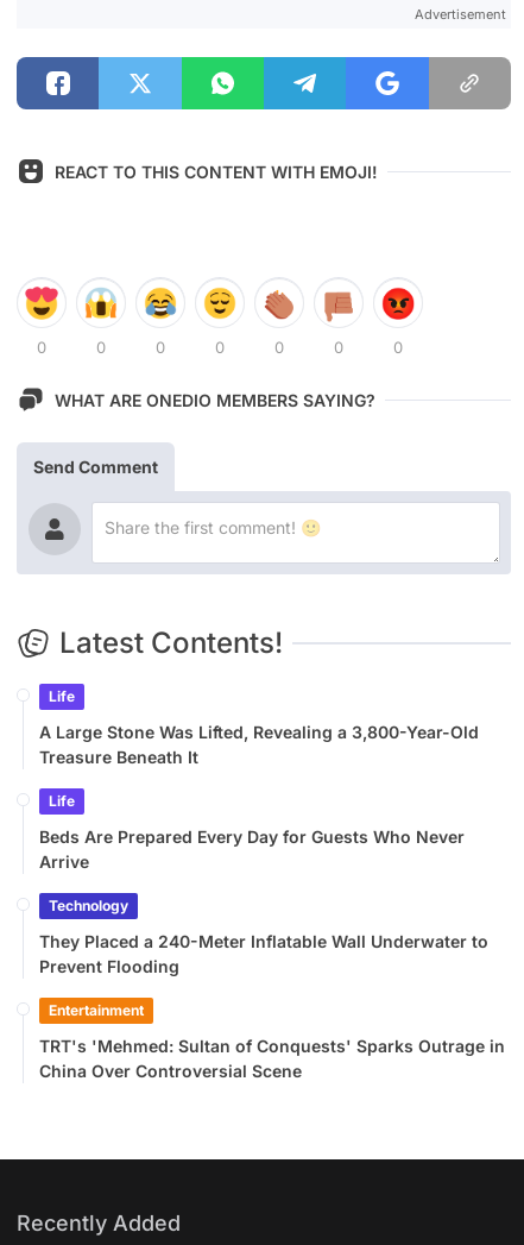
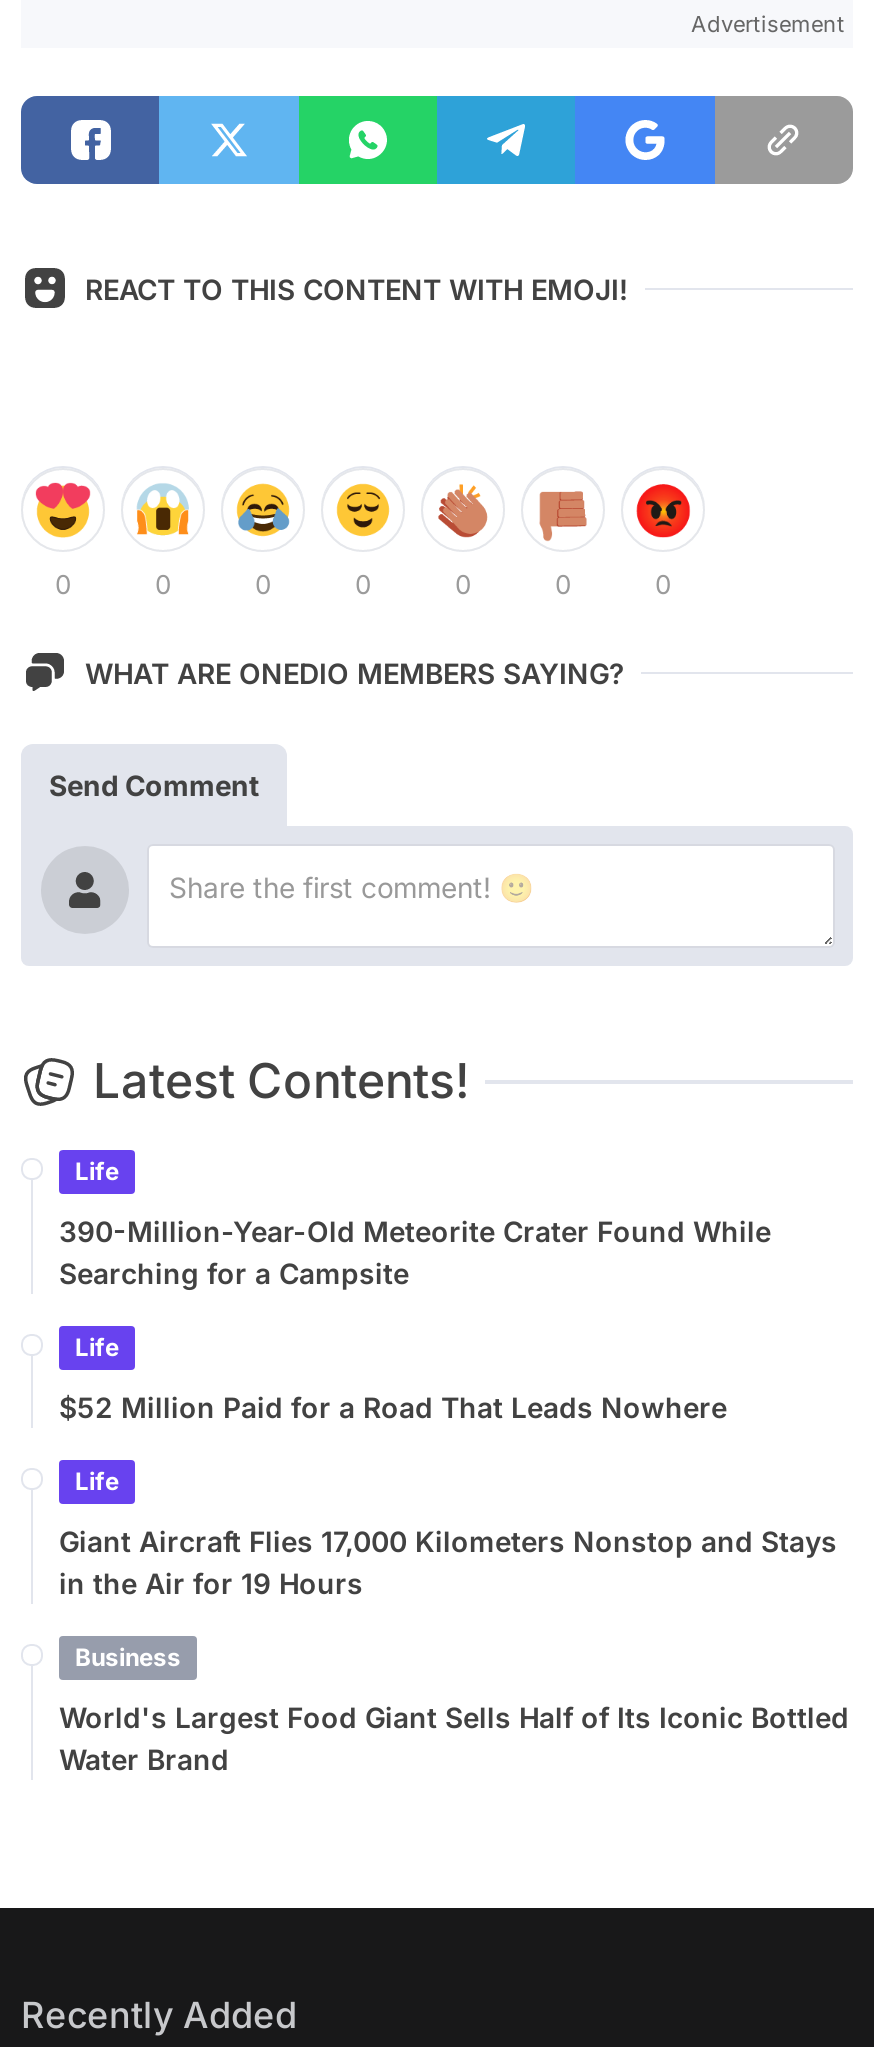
[39,722,480,767] A Large Stone Was Lifted, Revealing a 3,800-Year-Old | Treasure Beneath It -> [59,1214,773,1290] 390-Million-Year-Old Meteorite Crater Found While | Searching for a Campsite
[39,826,465,872] Beds Are Prepared Every Day for Guests Who Never | Arrive -> [59,1390,727,1424] $52 Million Paid for a Road That Leads Nowhere
[49,897,128,914] Technology -> [75,1466,119,1496] Life
[39,931,488,976] They Placed a 240-Meter Inflatable Wall Underwater to | Prevent Flooding -> [59,1524,837,1600] Giant Aircraft Flies 17,000 Kilometers Nonstop and Stays | in the Air for 19 Hours
[49,1001,144,1019] Entertainment -> [75,1642,181,1672] Business
[39,1036,505,1081] TRT's 'Mehmed: Sultan of Conquests' Sparks Outrage in | China Over Controversial Scene -> [59,1700,849,1776] World's Largest Food Giant Sells Half of Its Iconic Bottled | Water Brand

